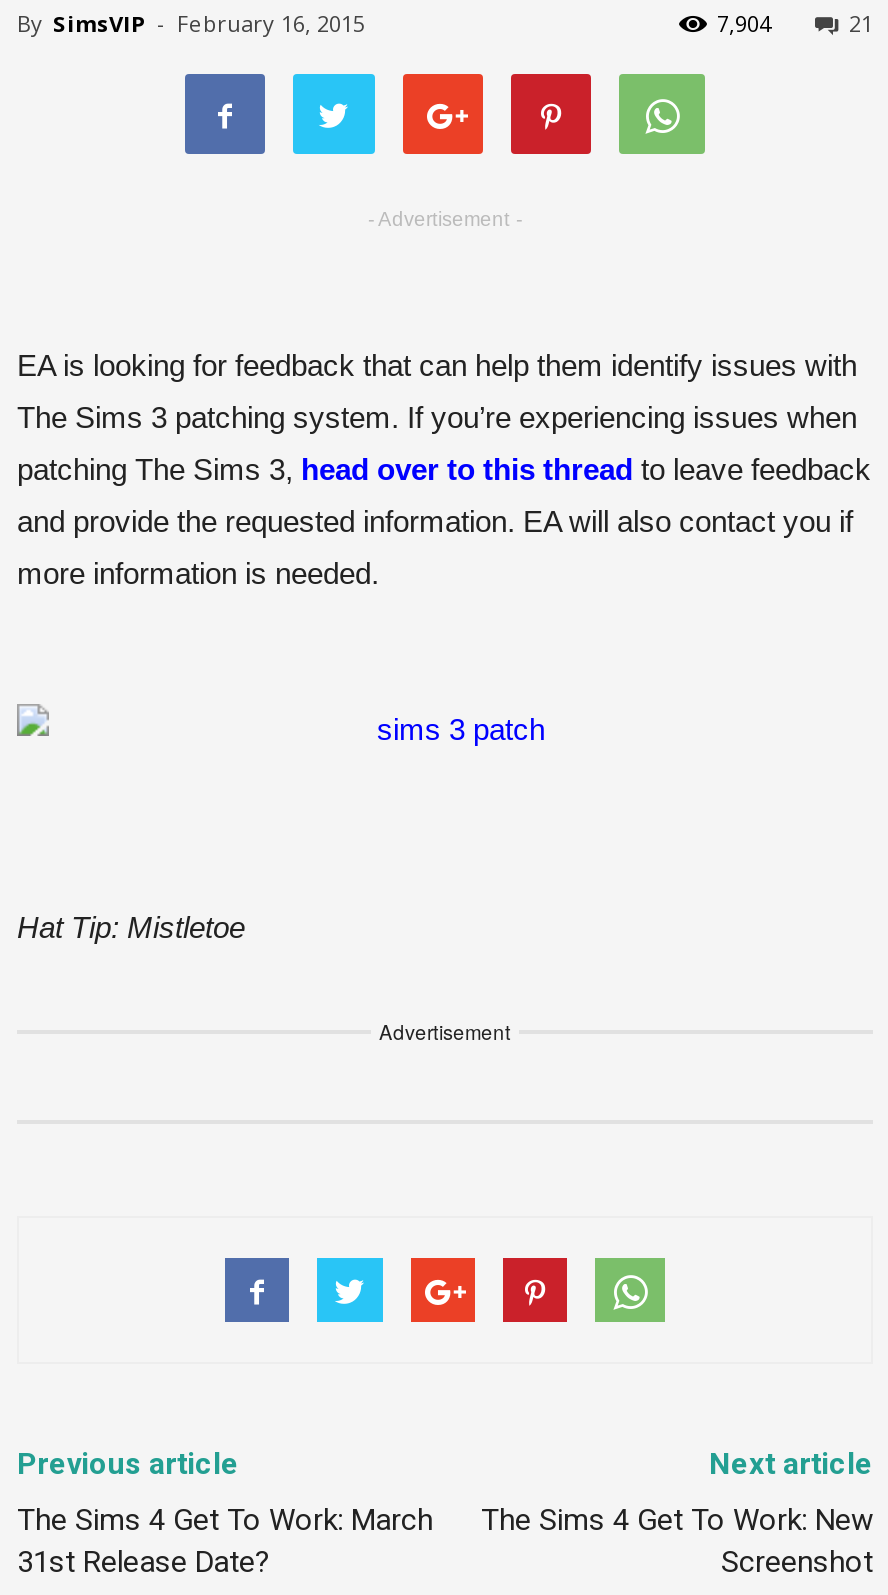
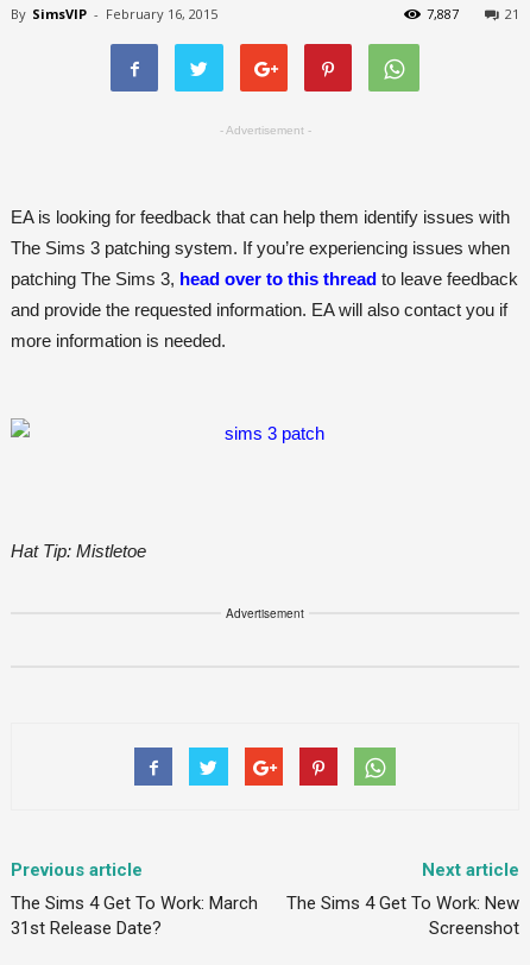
[717,8,771,38] 7,904 -> [427,5,459,23] 7,887

